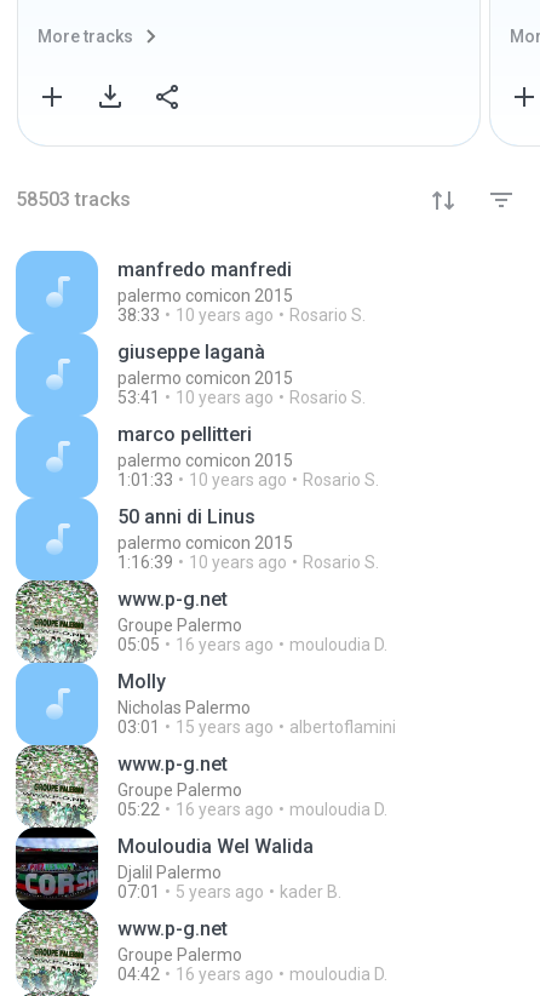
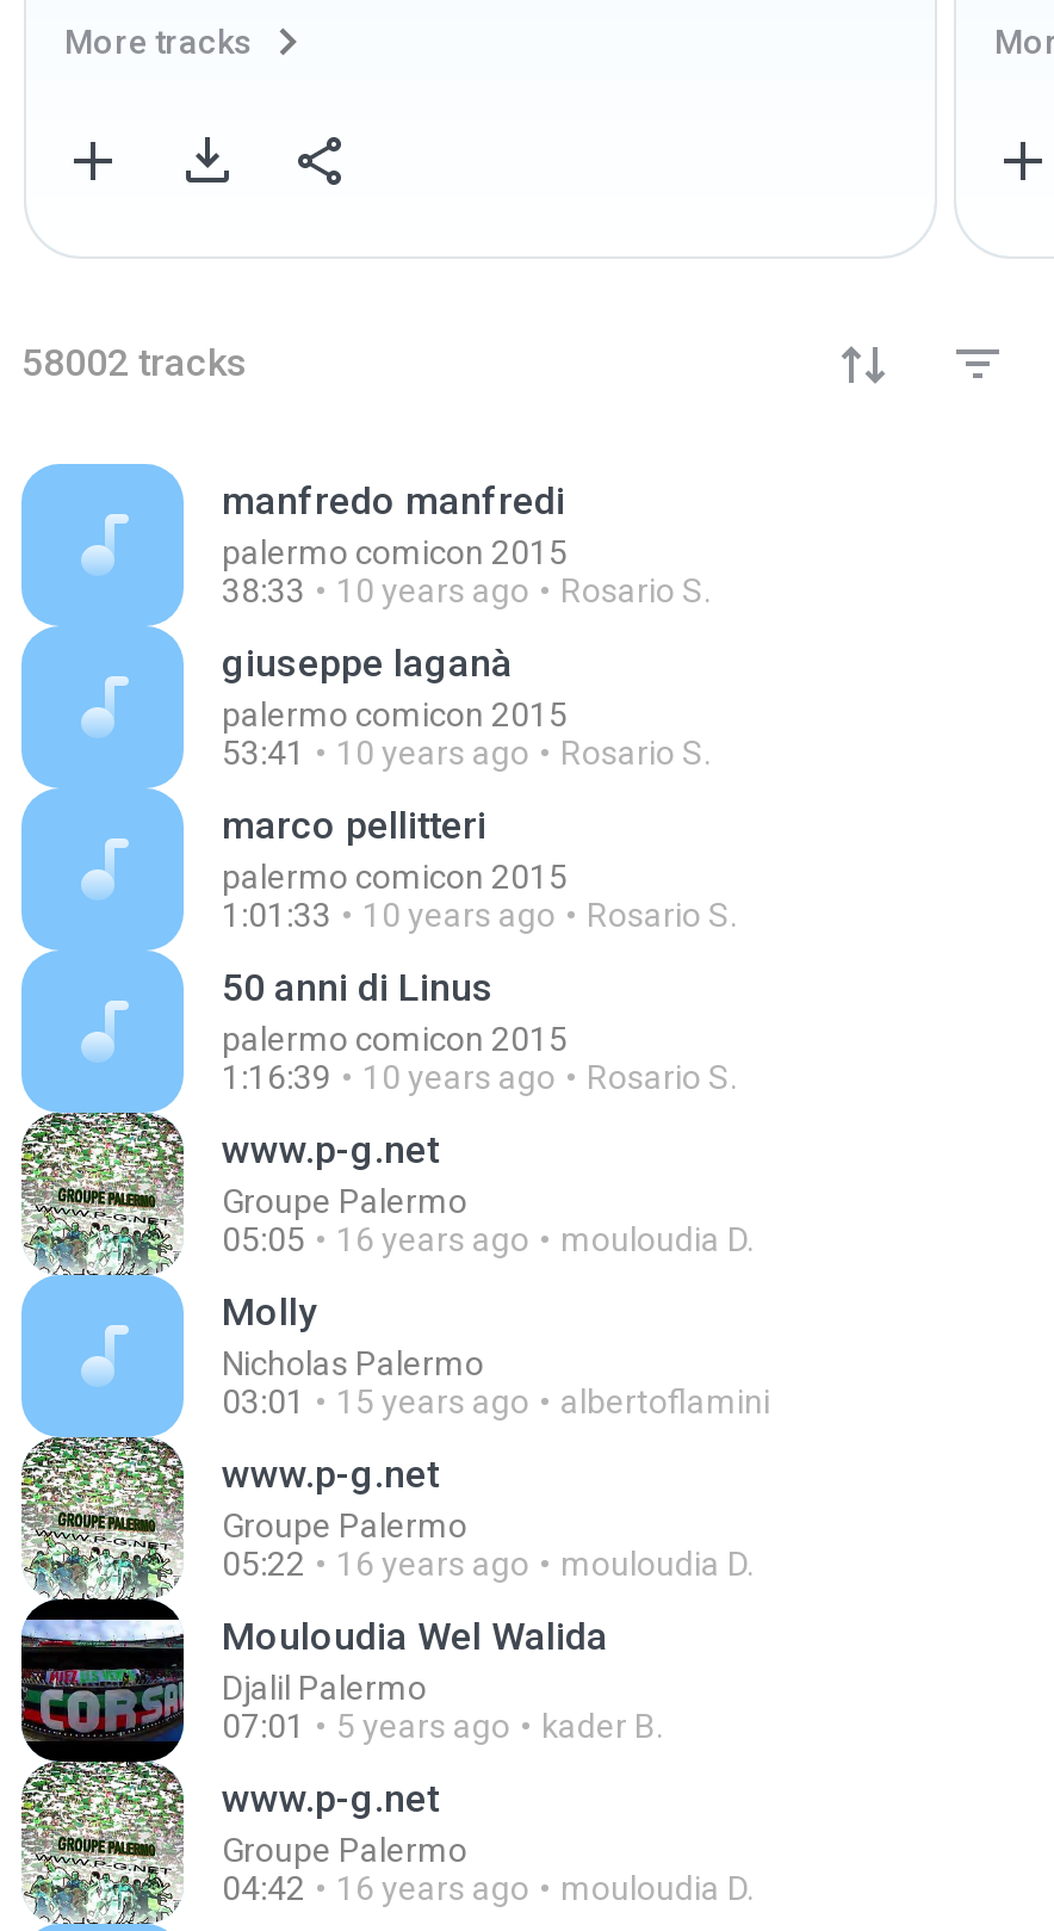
[16,188,131,211] 58503 tracks -> [21,340,248,385] 58002 tracks

